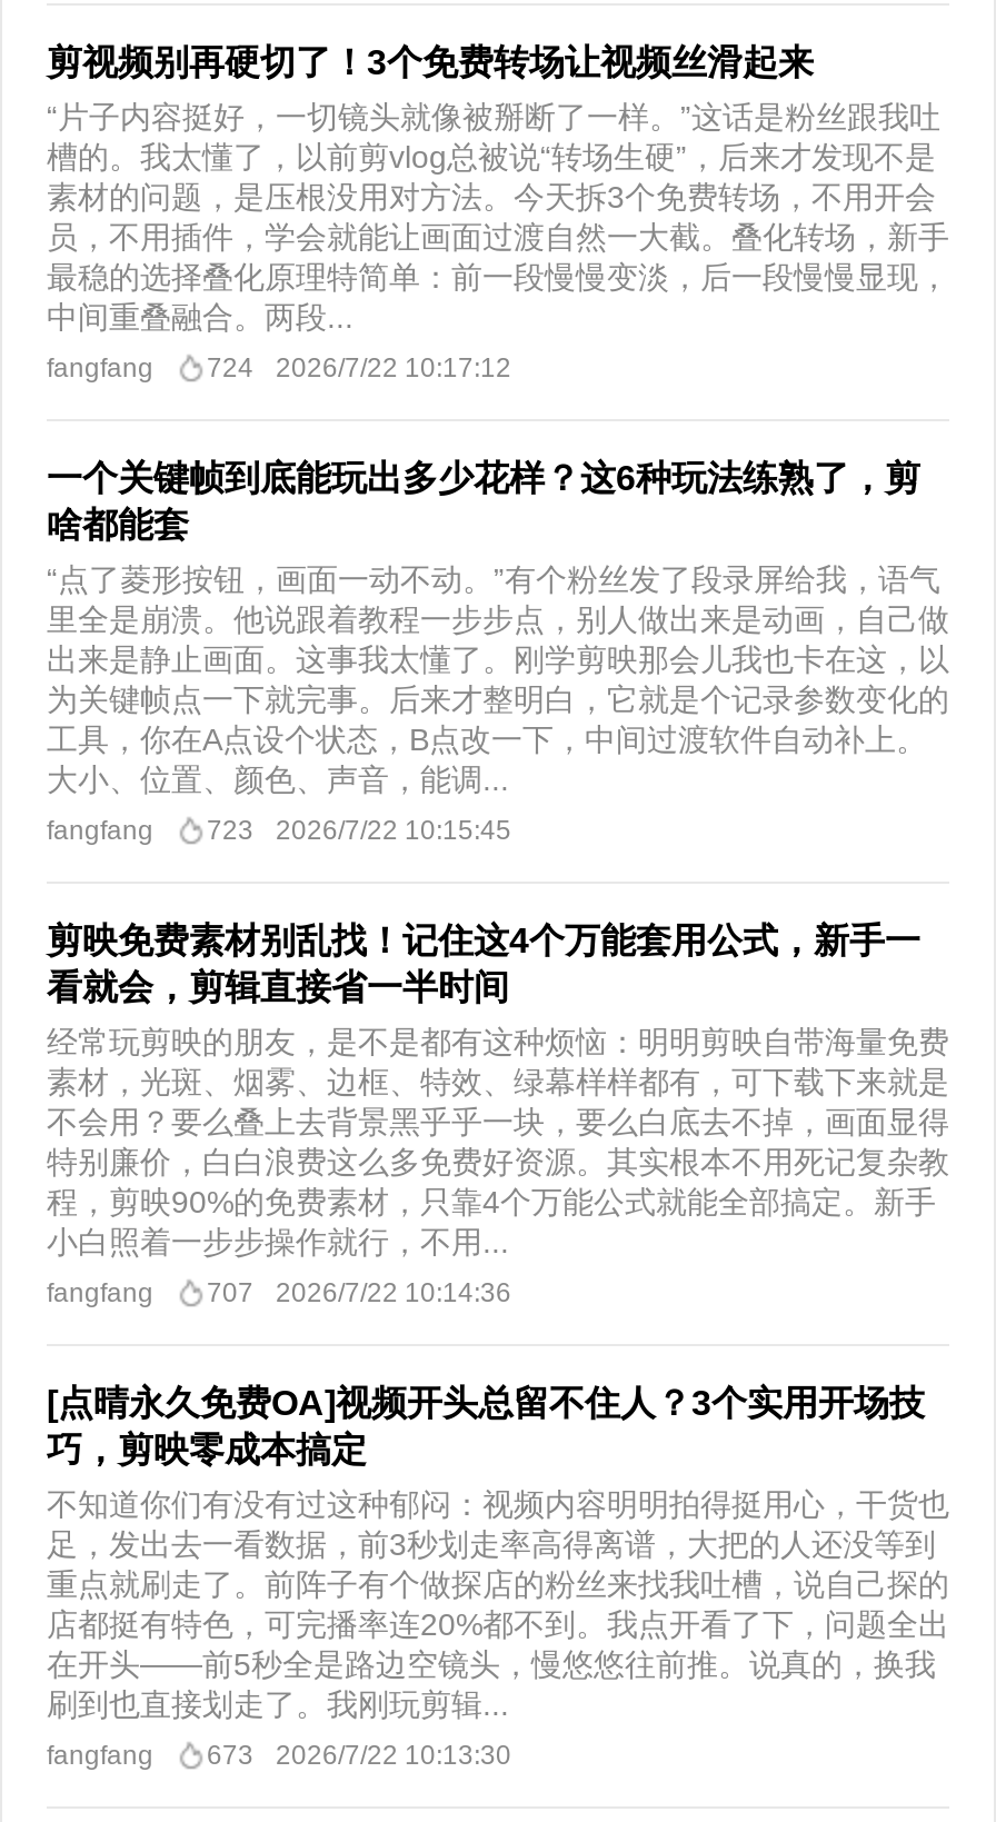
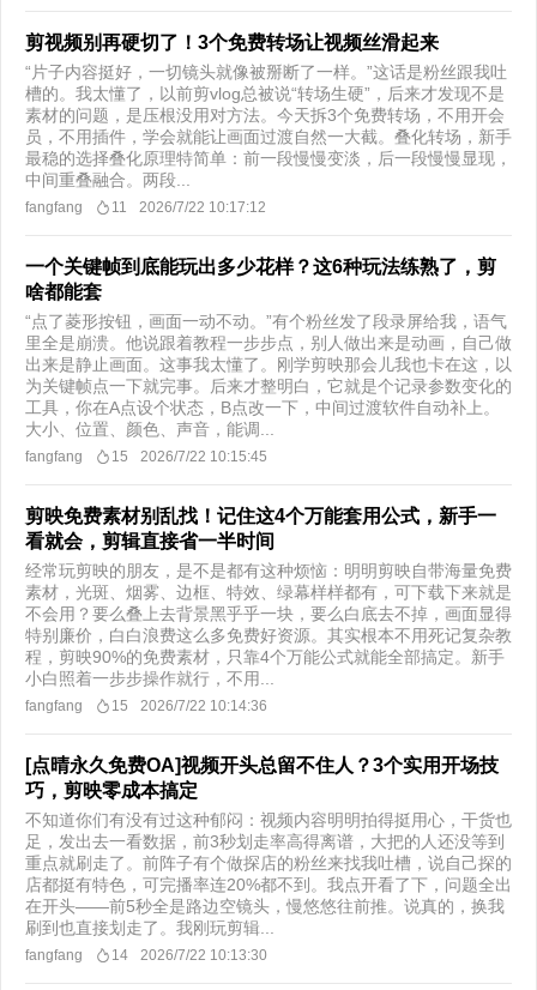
[47,352,511,384] fangfang 724 2026/7/22 10:17:12 -> [25,199,266,216] fangfang 11 2026/7/22 10:17:12
[47,815,511,846] fangfang 723 2026/7/22 10:15:45 -> [25,448,267,465] fangfang 15 2026/7/22 10:15:45
[47,1277,511,1308] fangfang 707 2026/7/22 10:14:36 -> [25,698,267,714] fangfang 15 2026/7/22 10:14:36
[47,1740,511,1771] fangfang 673 2026/7/22 10:13:30 -> [25,947,267,964] fangfang 14 2026/7/22 10:13:30

